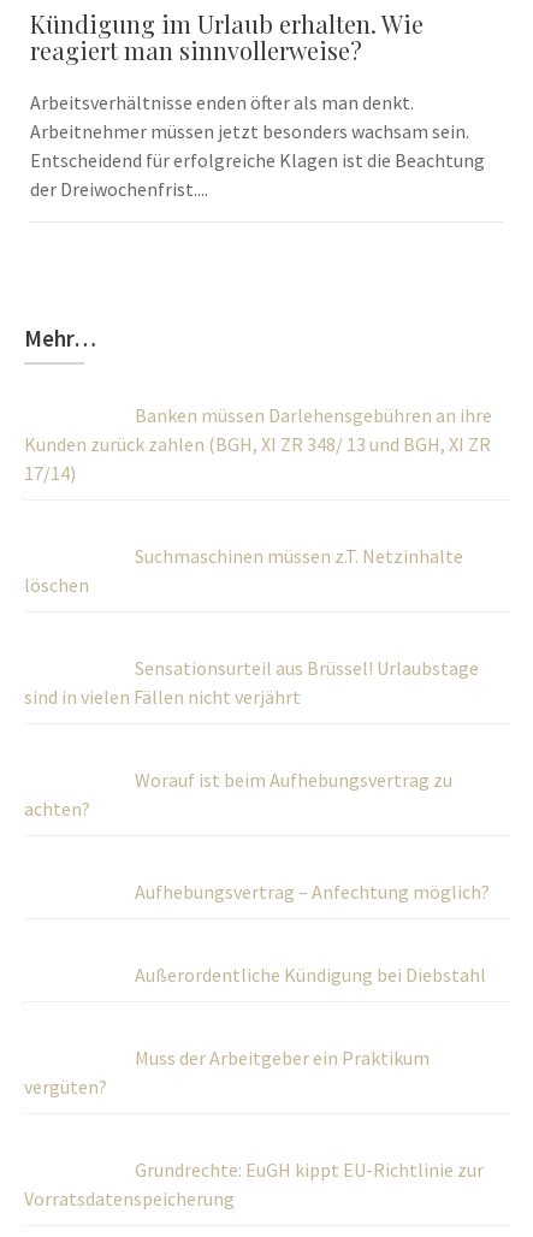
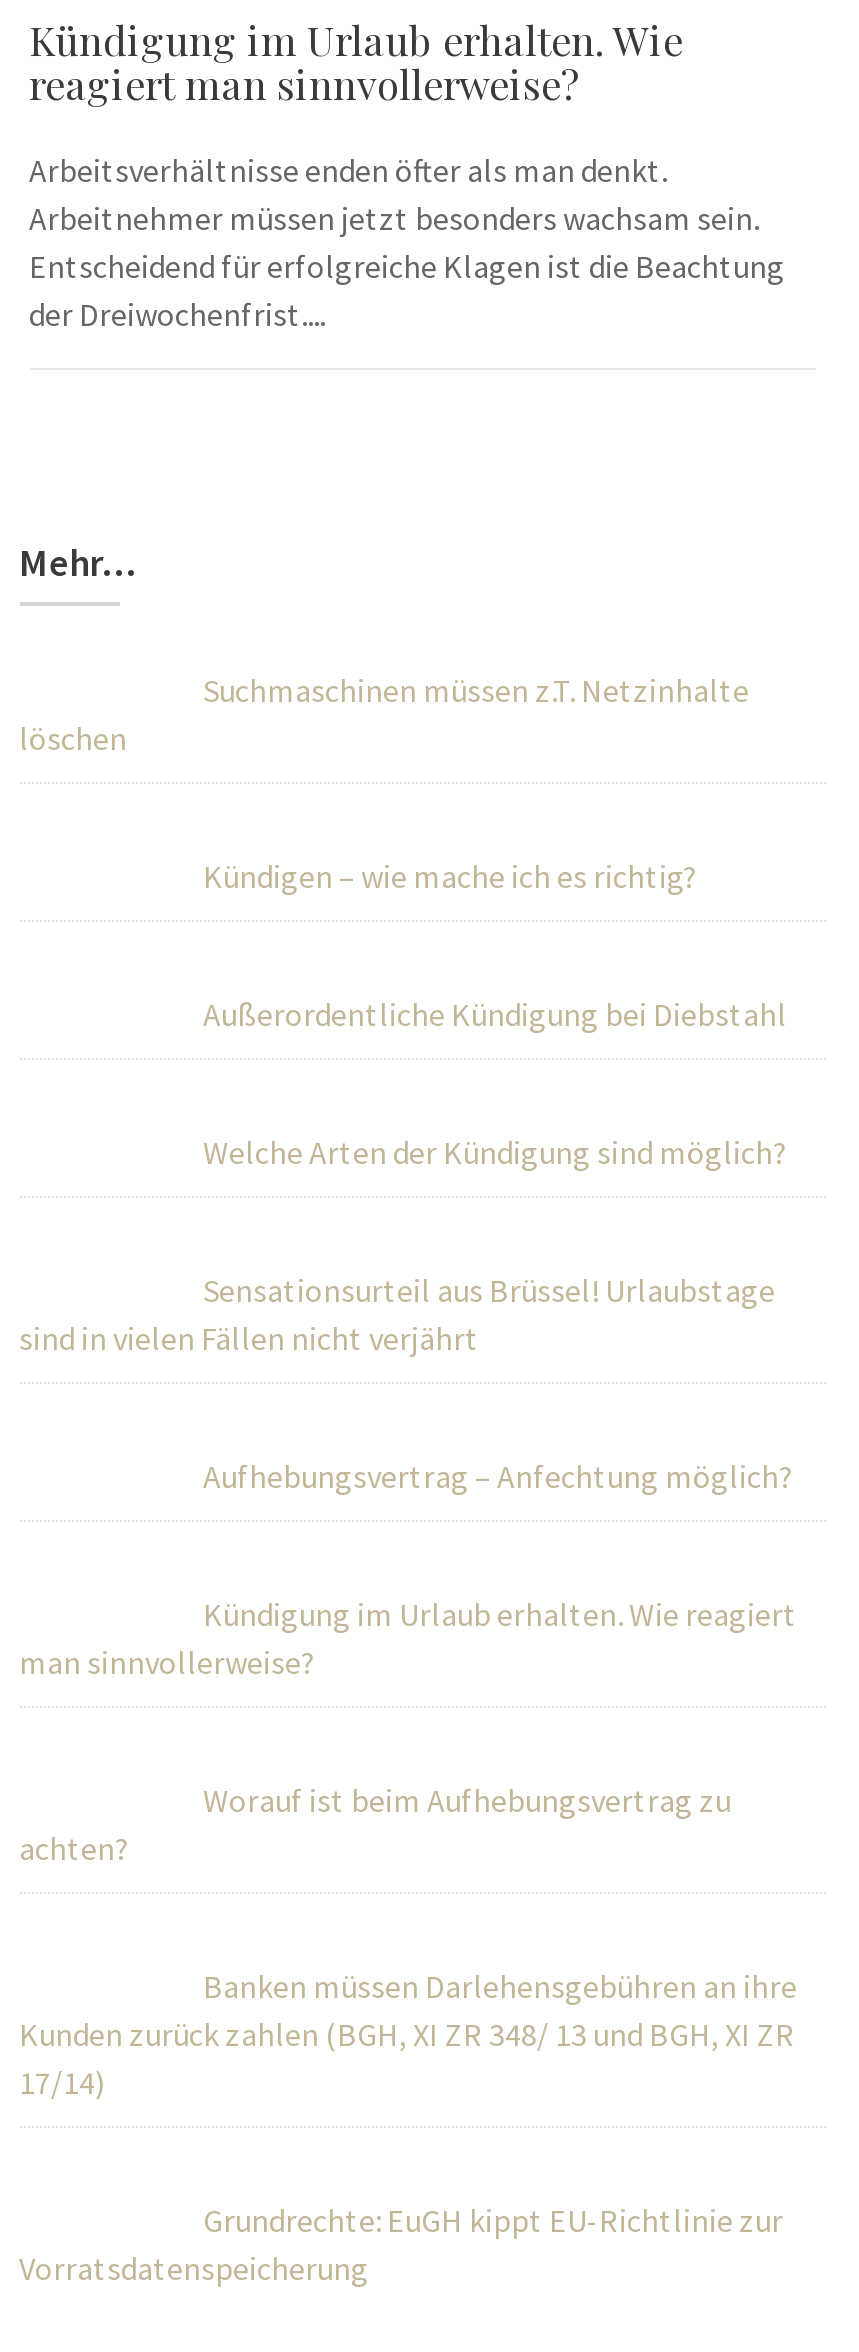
none -> [19,856,797,1682] Kündigen – wie mache ich es richtig? | Welche Arten der Kündigung sind möglich? | Kündigung im Urlaub erhalten. Wie reagiert | man sinnvollerweise?
moved [23,403,491,485] -> [19,1966,797,2102]: Banken müssen Darlehensgebühren an ihre | Kunden zurück zahlen (BGH, XI ZR 348/ 13 und BGH, XI ZR | 17/14)
moved [23,544,489,986] -> [19,670,793,1868]: Suchmaschinen müssen z.T. Netzinhalte | löschen | Sensationsurteil aus Brüssel! Urlaubstage | sind in vielen Fällen nicht verjährt | Worauf ist beim Aufhebungsvertrag zu | achten? | Aufhebungsvertrag – Anfechtung möglich? | Außerordentliche Kündigung bei Diebstahl
[23,1045,429,1098] Muss der Arbeitgeber ein Praktikum | vergüten? -> none

